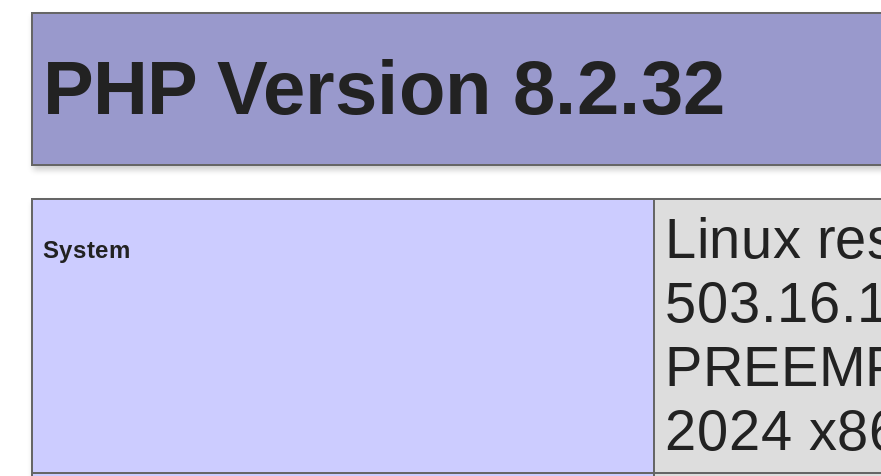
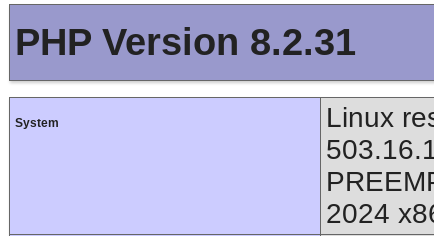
[43,46,725,130] PHP Version 8.2.32 -> [15,21,356,63] PHP Version 8.2.31

